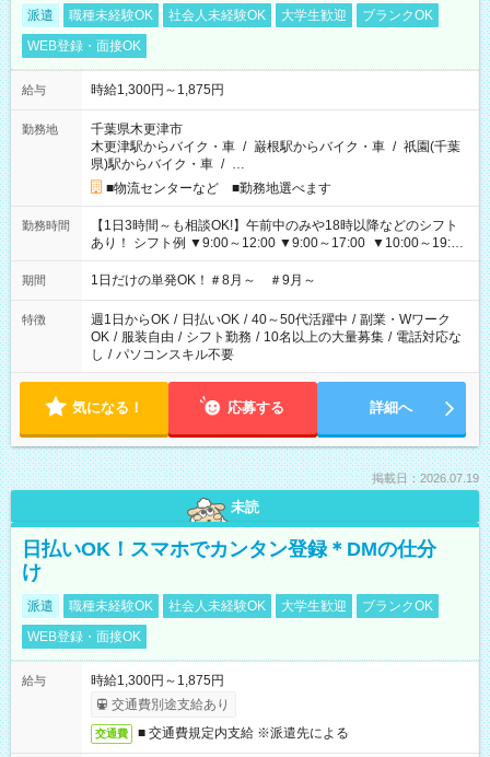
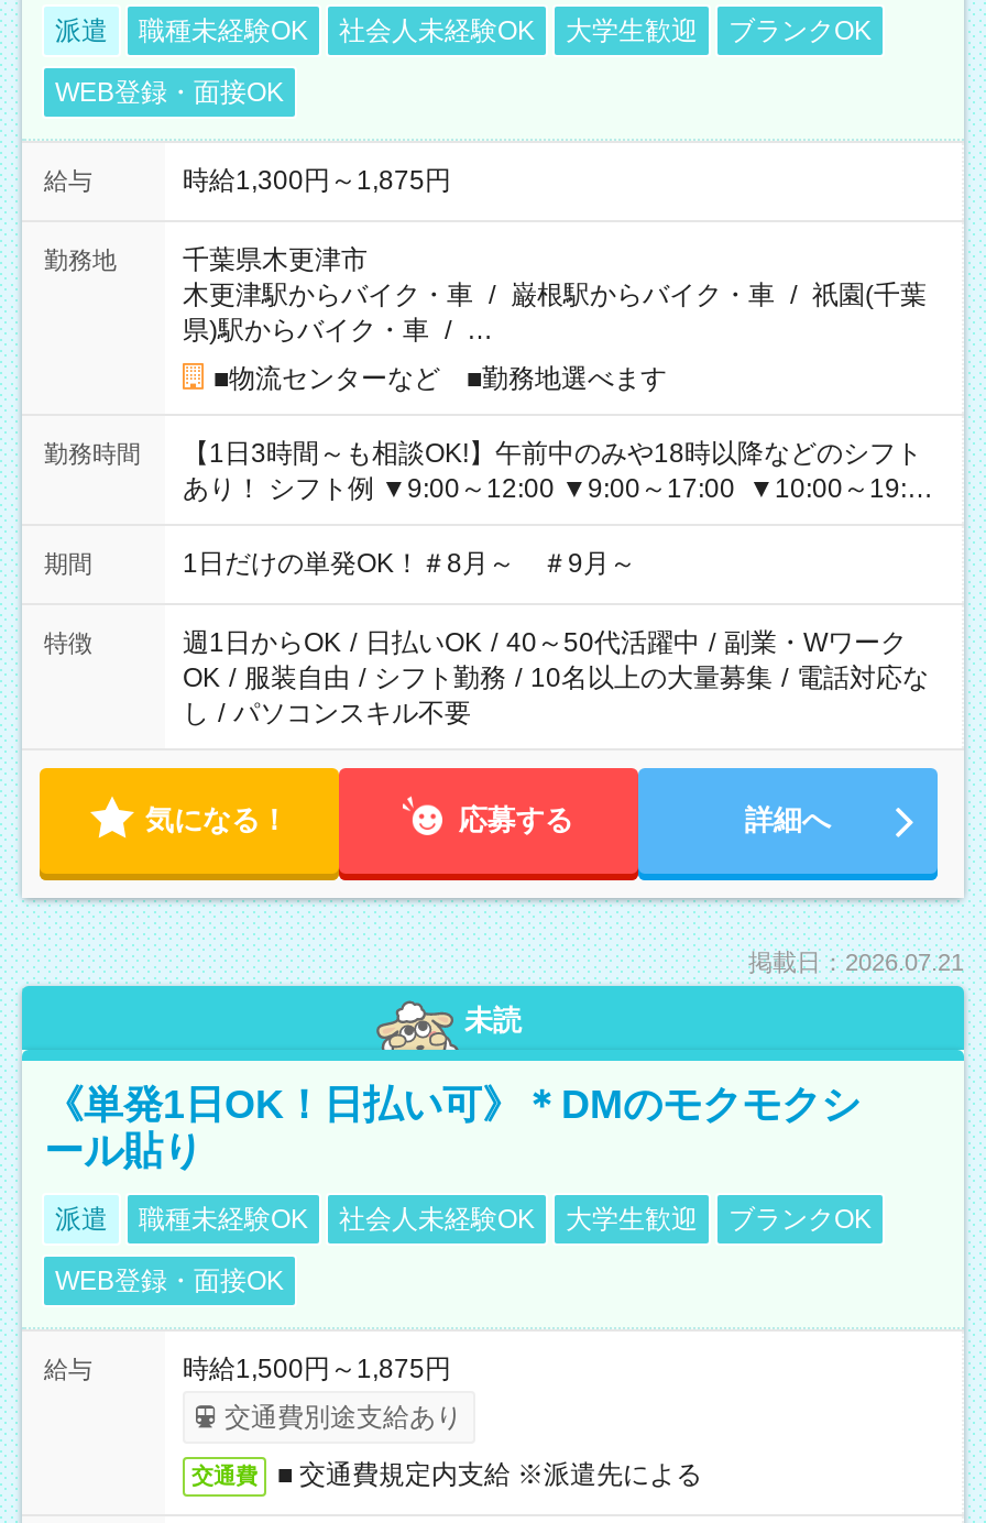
[372,471,479,485] 掲載日：2026.07.19 -> [748,949,964,975] 掲載日：2026.07.21
[22,538,436,583] 日払いOK！スマホでカンタン登録＊DMの仕分 | け -> [44,1083,861,1173] 《単発1日OK！日払い可》＊DMのモクモクシ | ール貼り
[91,673,224,688] 時給1,300円～1,875円 -> [183,1354,451,1384] 時給1,500円～1,875円

